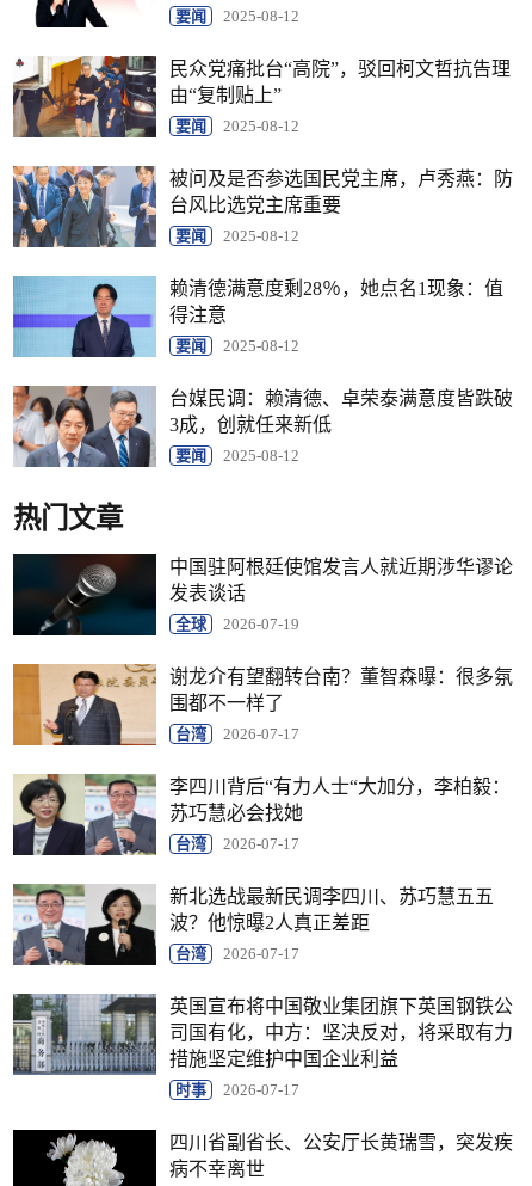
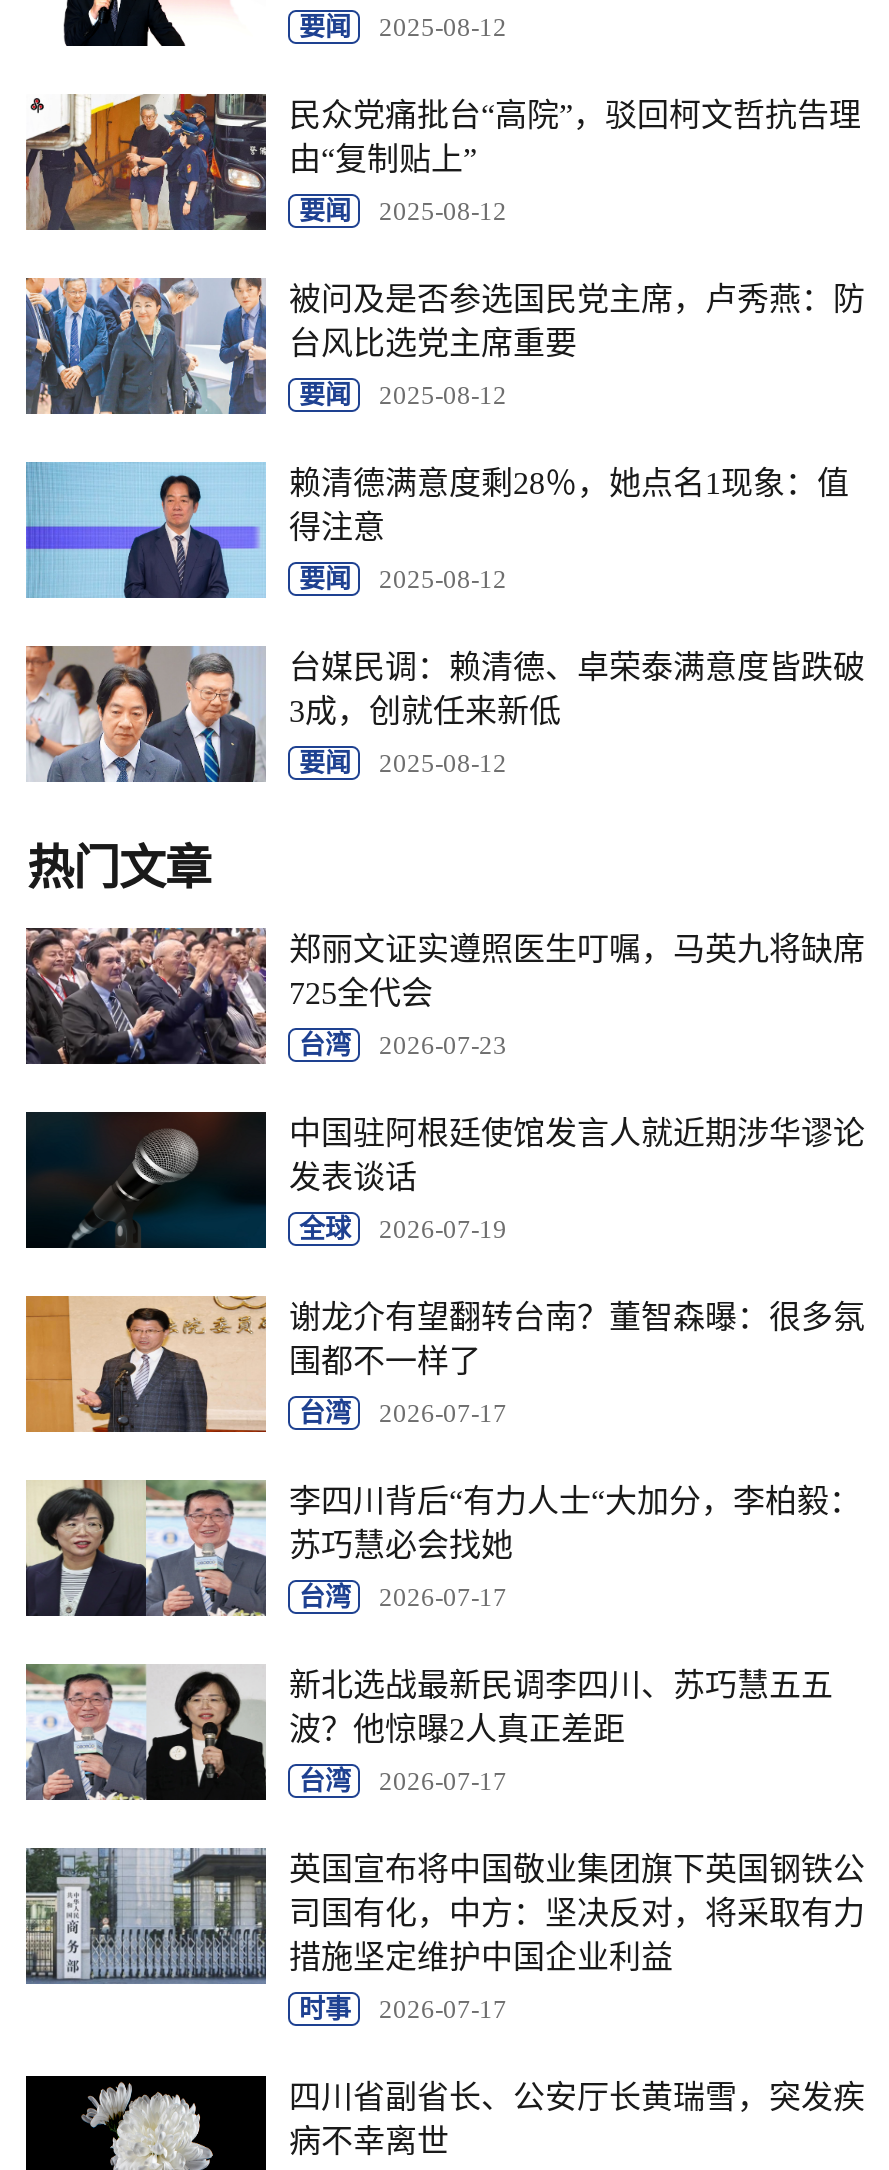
none -> [24,926,865,1066] [image] | 郑丽文证实遵照医生叮嘱，马英九将缺席 | 725全代会 | 台湾 | 2026-07-23

